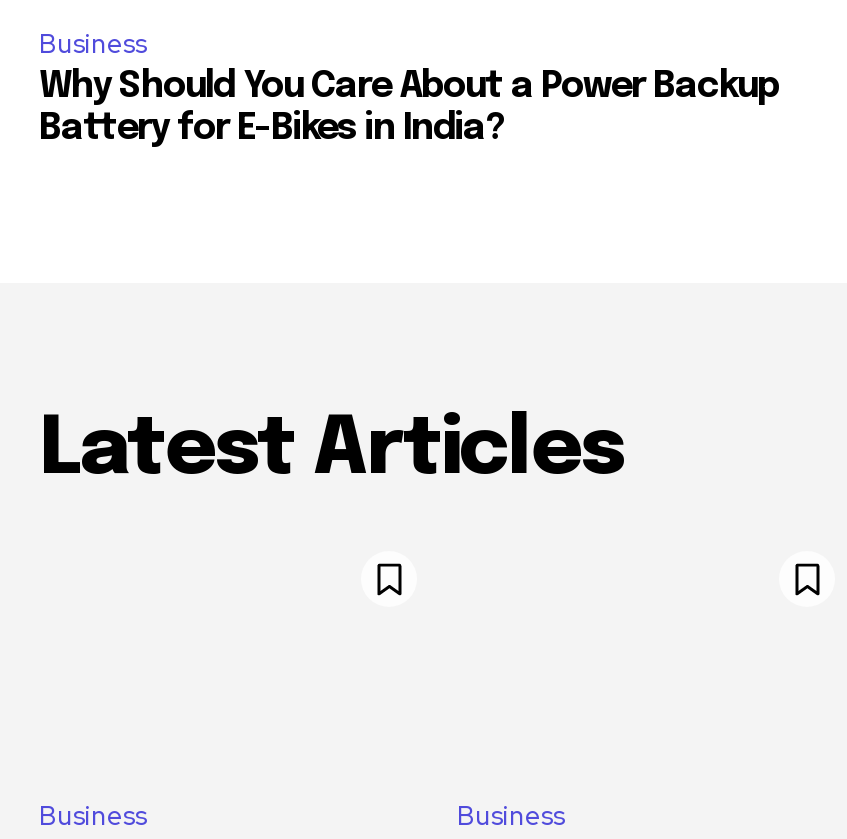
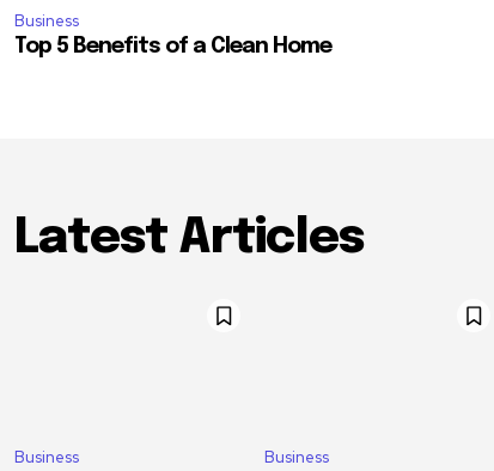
[39,69,779,147] Why Should You Care About a Power Backup | Battery for E-Bikes in India? -> [14,36,331,57] Top 5 Benefits of a Clean Home

